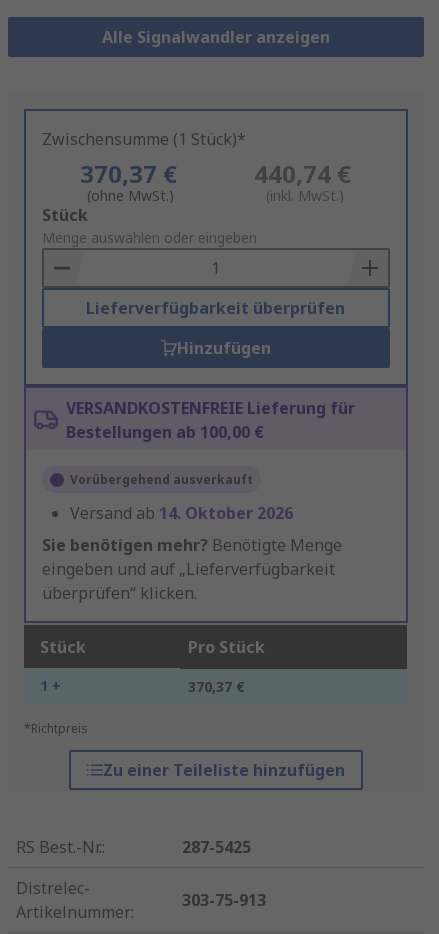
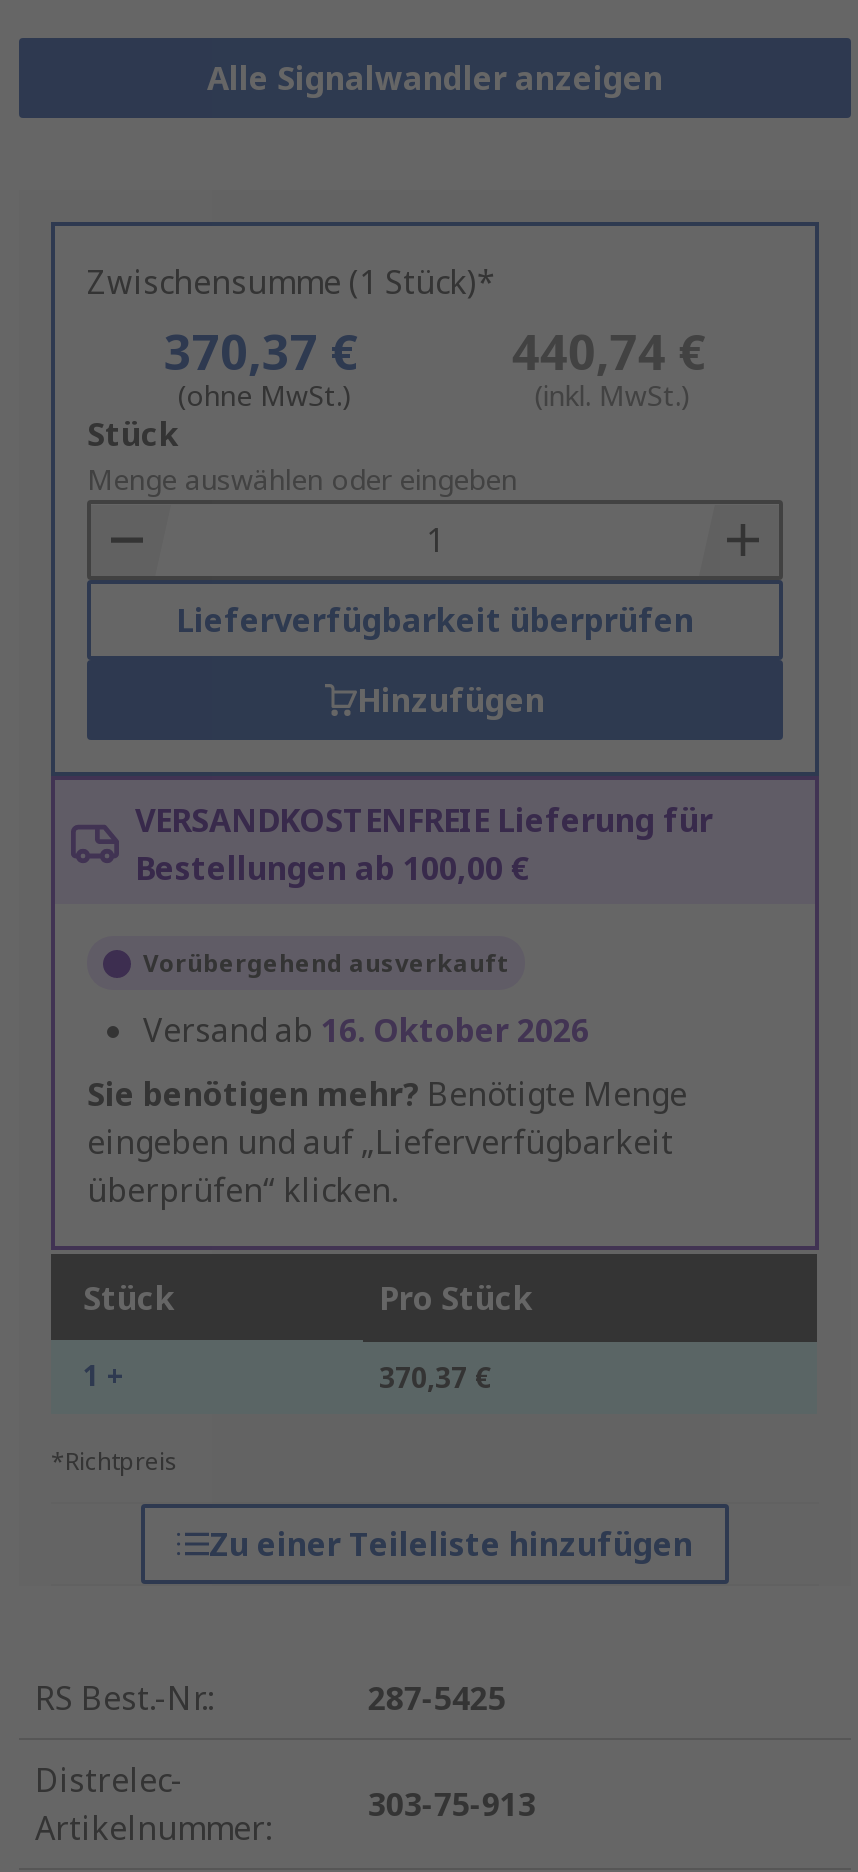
[70,502,293,524] Versand ab 14. Oktober 2026 -> [143,1009,589,1053] Versand ab 16. Oktober 2026

